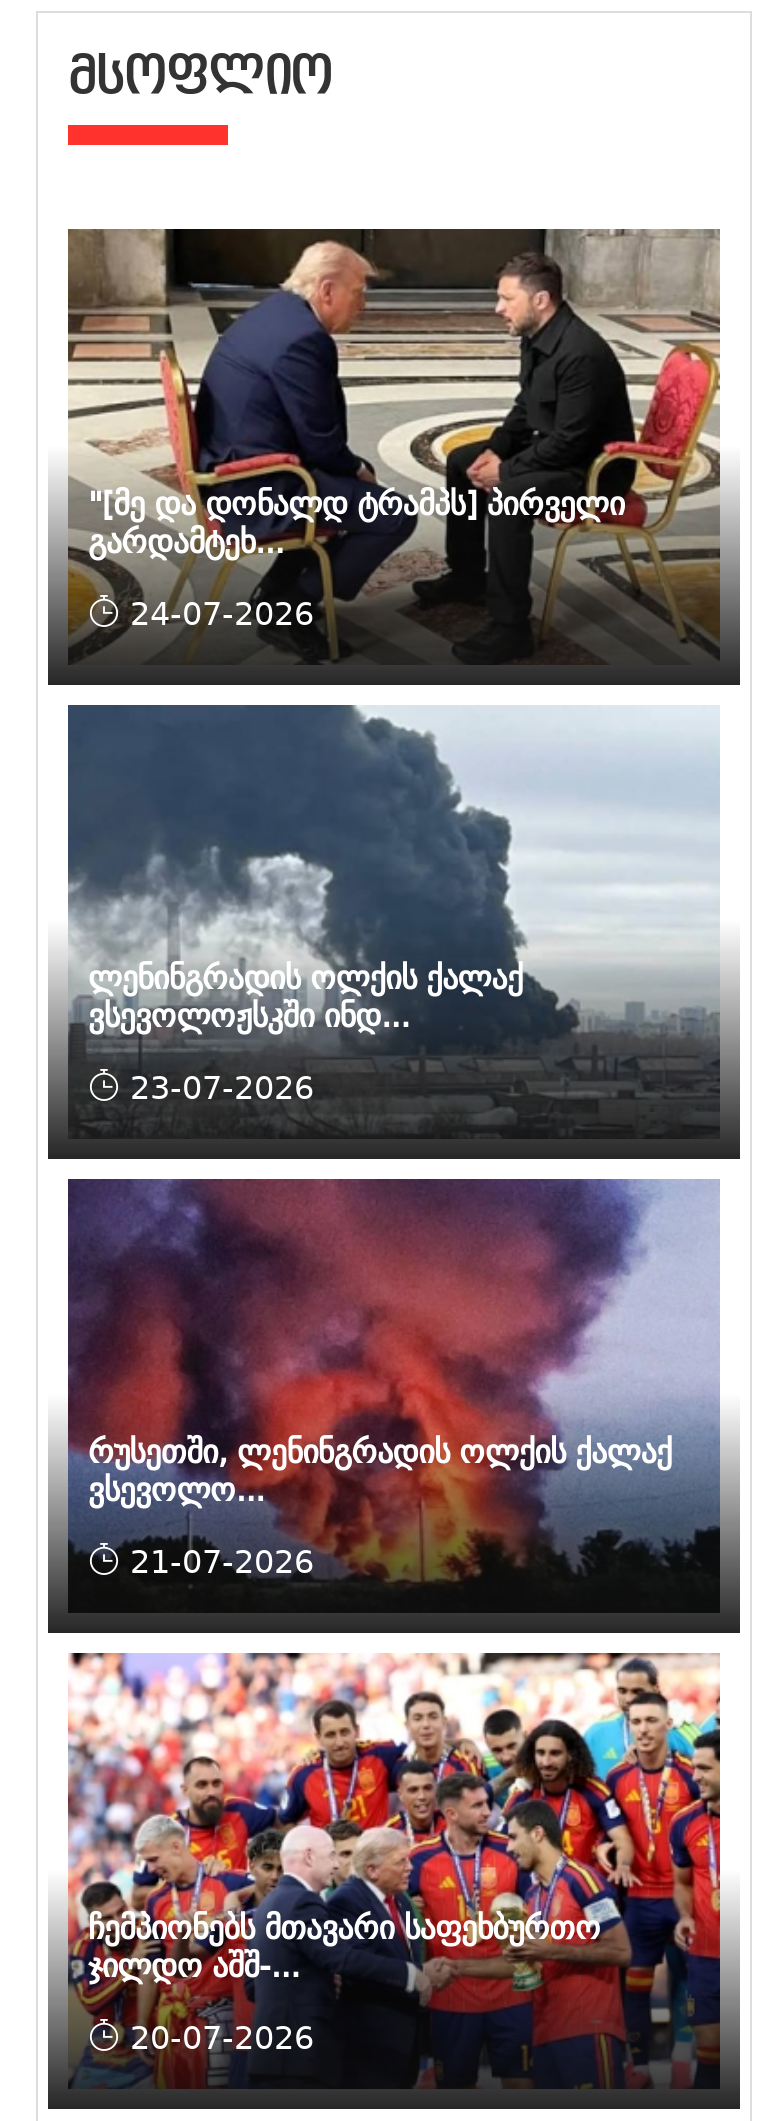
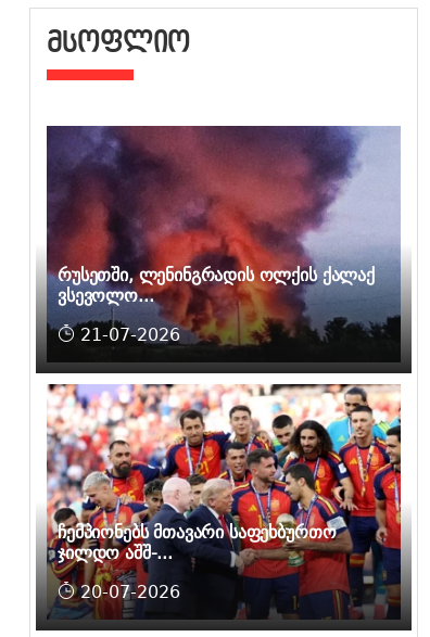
[66,227,722,663] [image] | "[მე და დონალდ ტრამპს] პირველი | გარდამტეხ... | 24-07-2026 -> none
[66,703,720,1133] [image] | ლენინგრადის ოლქის ქალაქ | ვსევოლოჟსკში ინდ... | 23-07-2026 -> none

